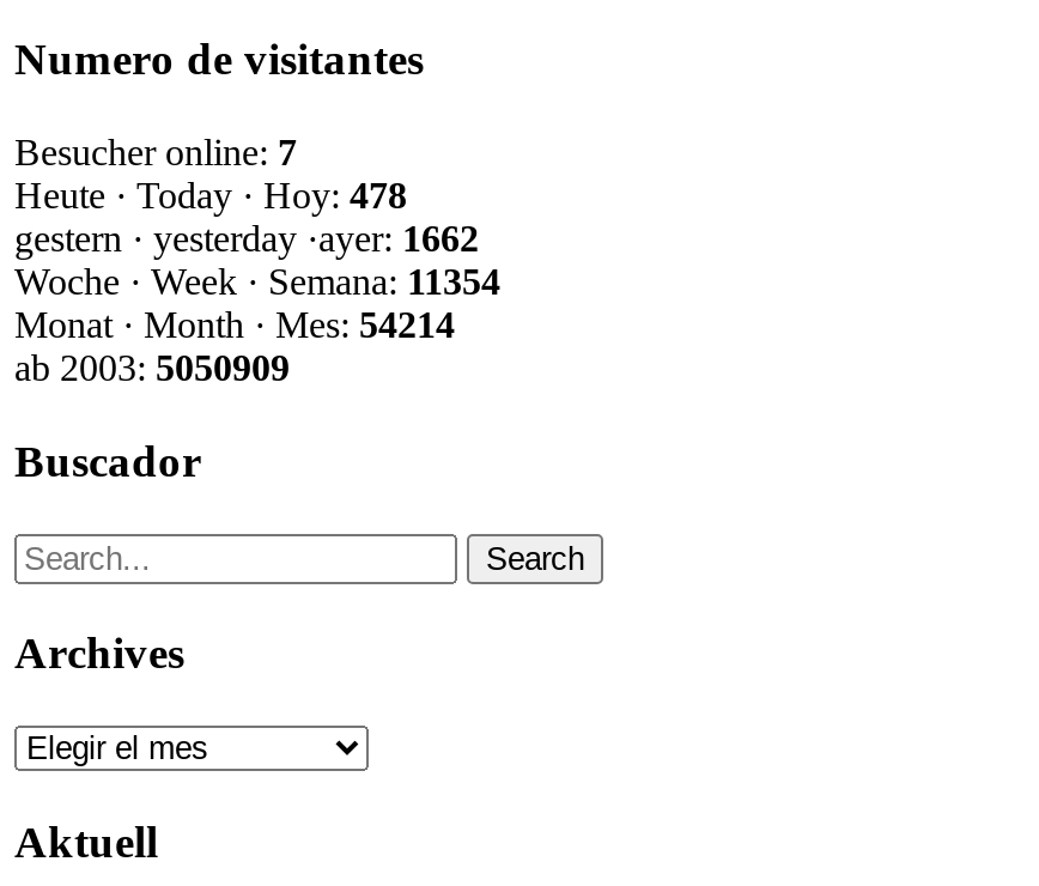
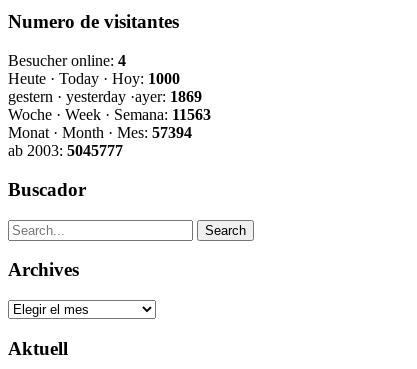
[14,132,297,173] Besucher online: 7 -> [8,52,126,69] Besucher online: 4
[14,175,407,216] Heute · Today · Hoy: 478 -> [8,70,180,87] Heute · Today · Hoy: 1000
[14,218,479,259] gestern · yesterday ·ayer: 1662 -> [8,88,202,105] gestern · yesterday ·ayer: 1869
[14,261,500,302] Woche · Week · Semana: 11354 -> [8,106,211,123] Woche · Week · Semana: 11563
[14,305,455,345] Monat · Month · Mes: 54214 -> [8,124,192,141] Monat · Month · Mes: 57394
[14,348,290,388] ab 2003: 5050909 -> [8,142,123,159] ab 2003: 5045777

